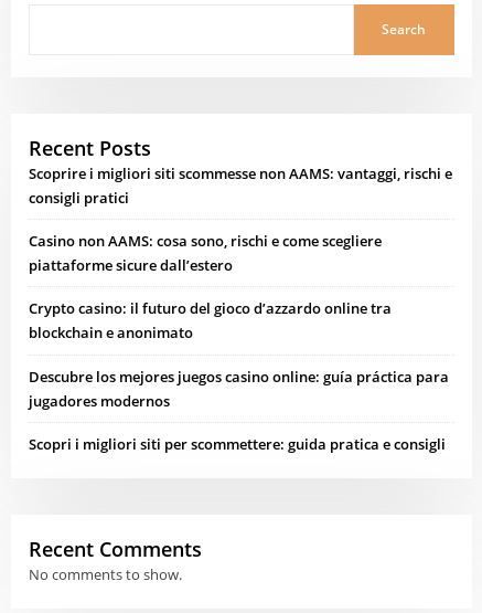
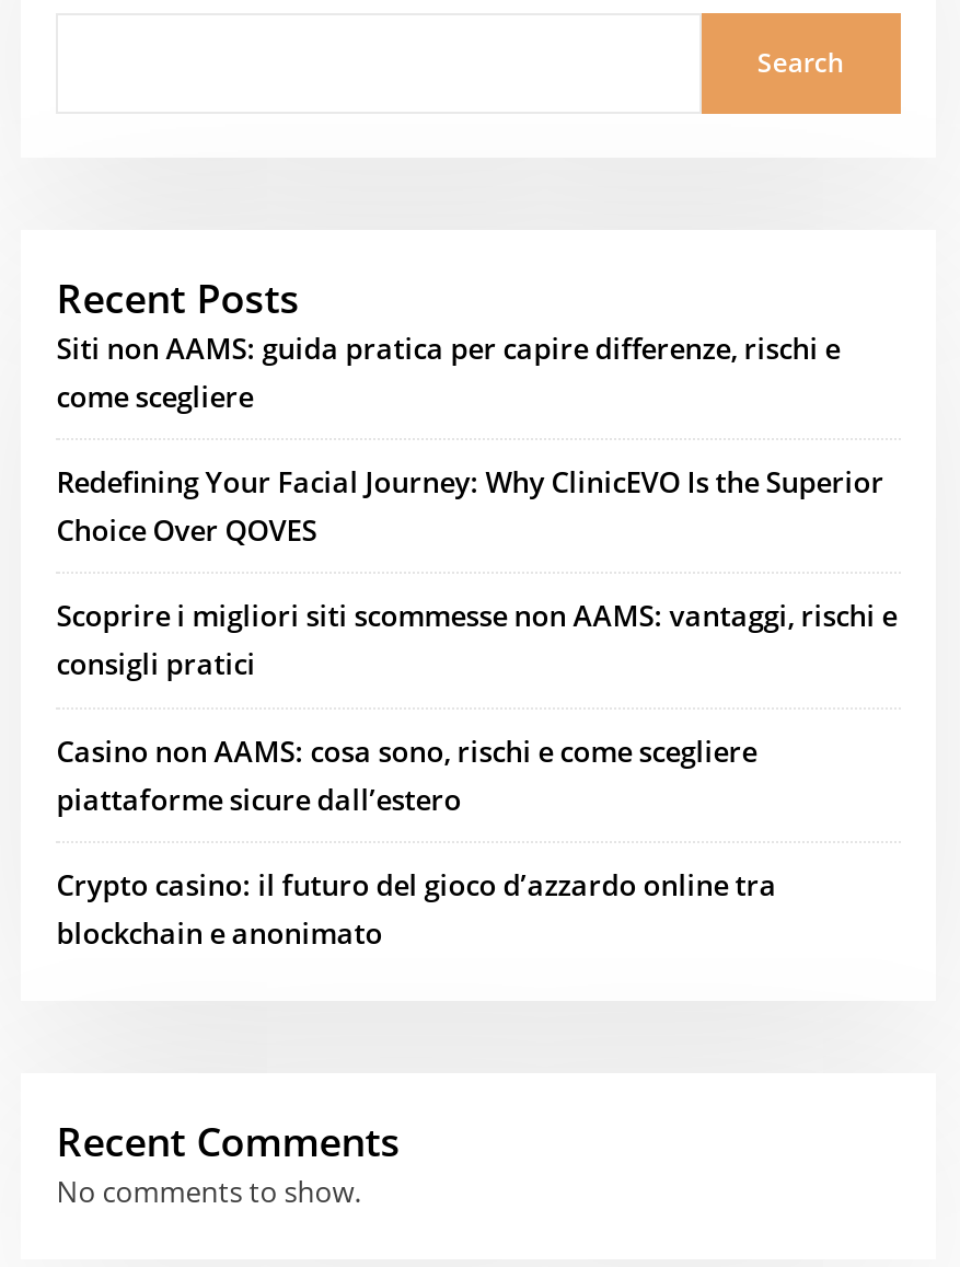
none -> [56,329,884,550] Siti non AAMS: guida pratica per capire differenze, rischi e | come scegliere | Redefining Your Facial Journey: Why ClinicEVO Is the Superior | Choice Over QOVES
moved [29,163,452,343] -> [56,597,897,953]: Scoprire i migliori siti scommesse non AAMS: vantaggi, rischi e | consigli pratici | Casino non AAMS: cosa sono, rischi e come scegliere | piattaforme sicure dall’estero | Crypto casino: il futuro del gioco d’azzardo online tra | blockchain e anonimato
[29,366,449,454] Descubre los mejores juegos casino online: guía práctica para | jugadores modernos | Scopri i migliori siti per scommettere: guida pratica e consigli -> none

